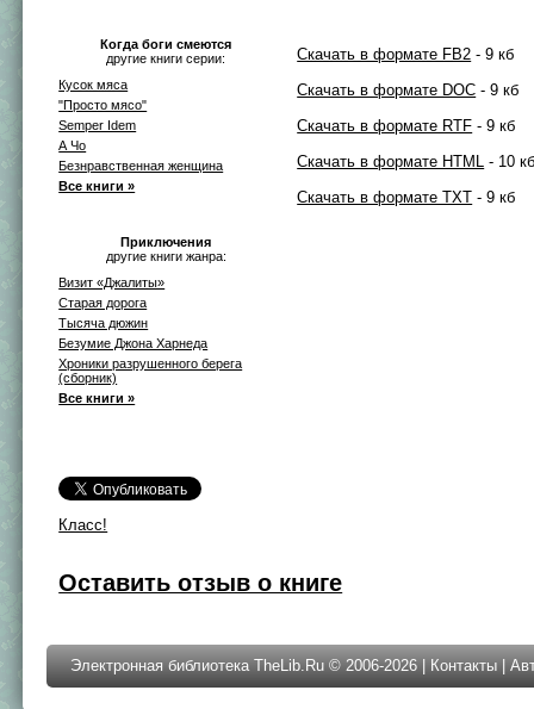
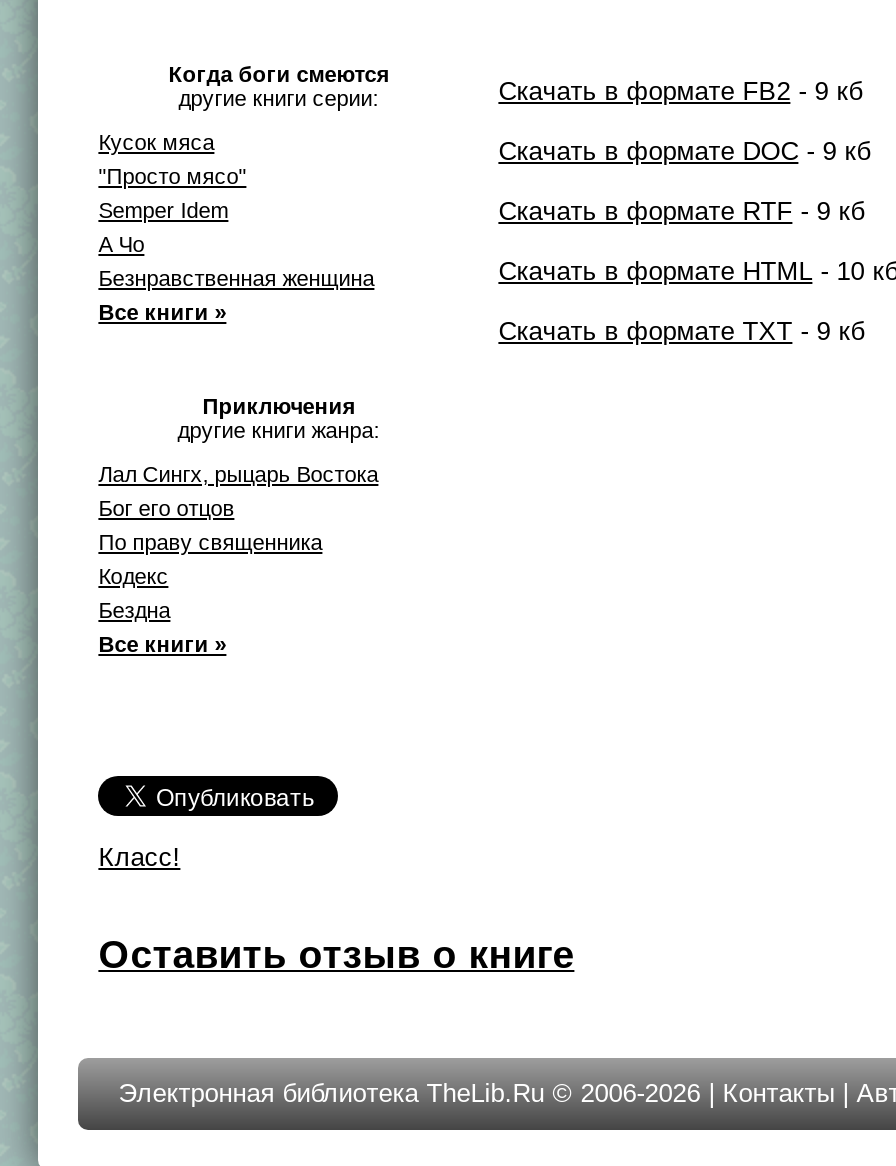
[59,275,242,385] Визит «Джалиты» | Старая дорога | Тысяча дюжин | Безумие Джона Харнеда | Хроники разрушенного берега | (сборник) -> [98,462,378,622] Лал Сингх, рыцарь Востока | Бог его отцов | По праву священника | Кодекс | Бездна

